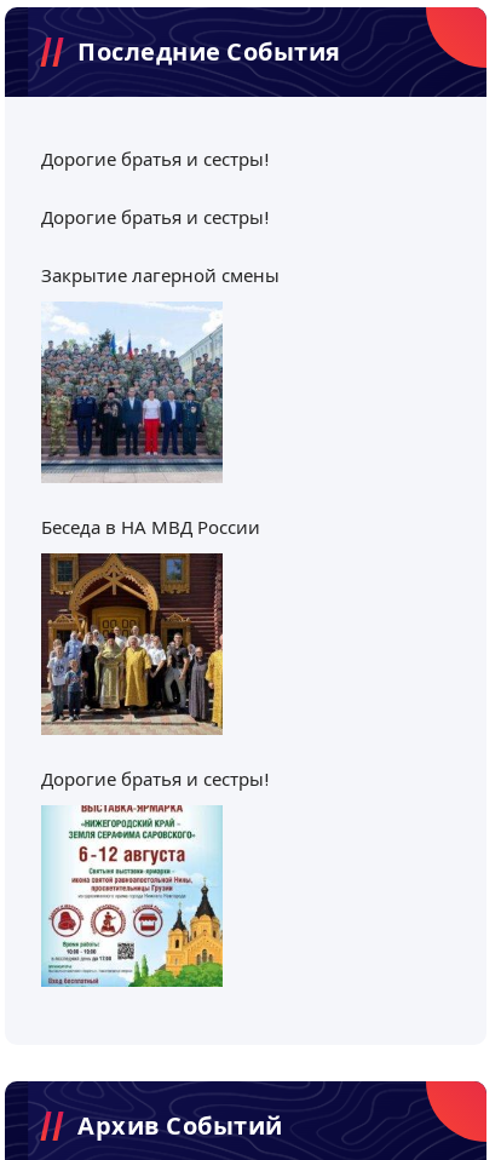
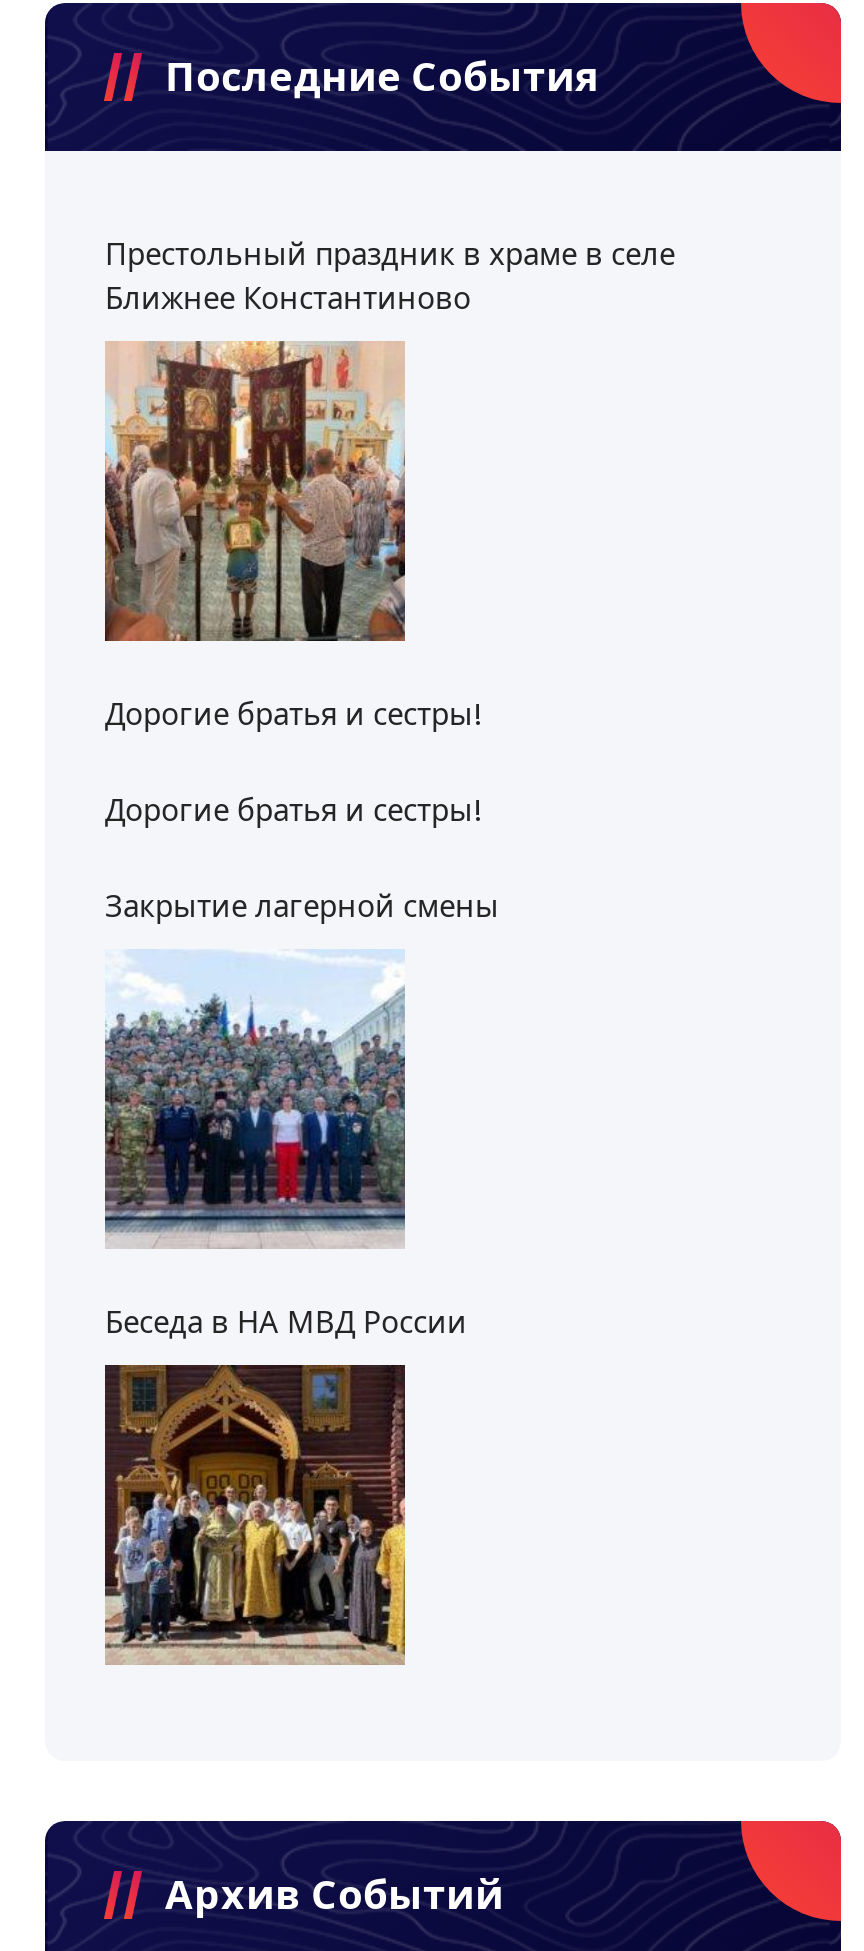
none -> [103,339,407,643] [image]
none -> [105,232,675,318] Престольный праздник в храме в селе | Ближнее Константиново
moved [39,146,280,540] -> [101,692,499,1342]: [image] | Дорогие братья и сестры! | Дорогие братья и сестры! | Закрытие лагерной смены | Беседа в НА МВД России
moved [39,552,225,736] -> [101,1363,409,1667]: [image]
[41,766,269,791] Дорогие братья и сестры! -> none
[41,804,223,987] [image] -> none

